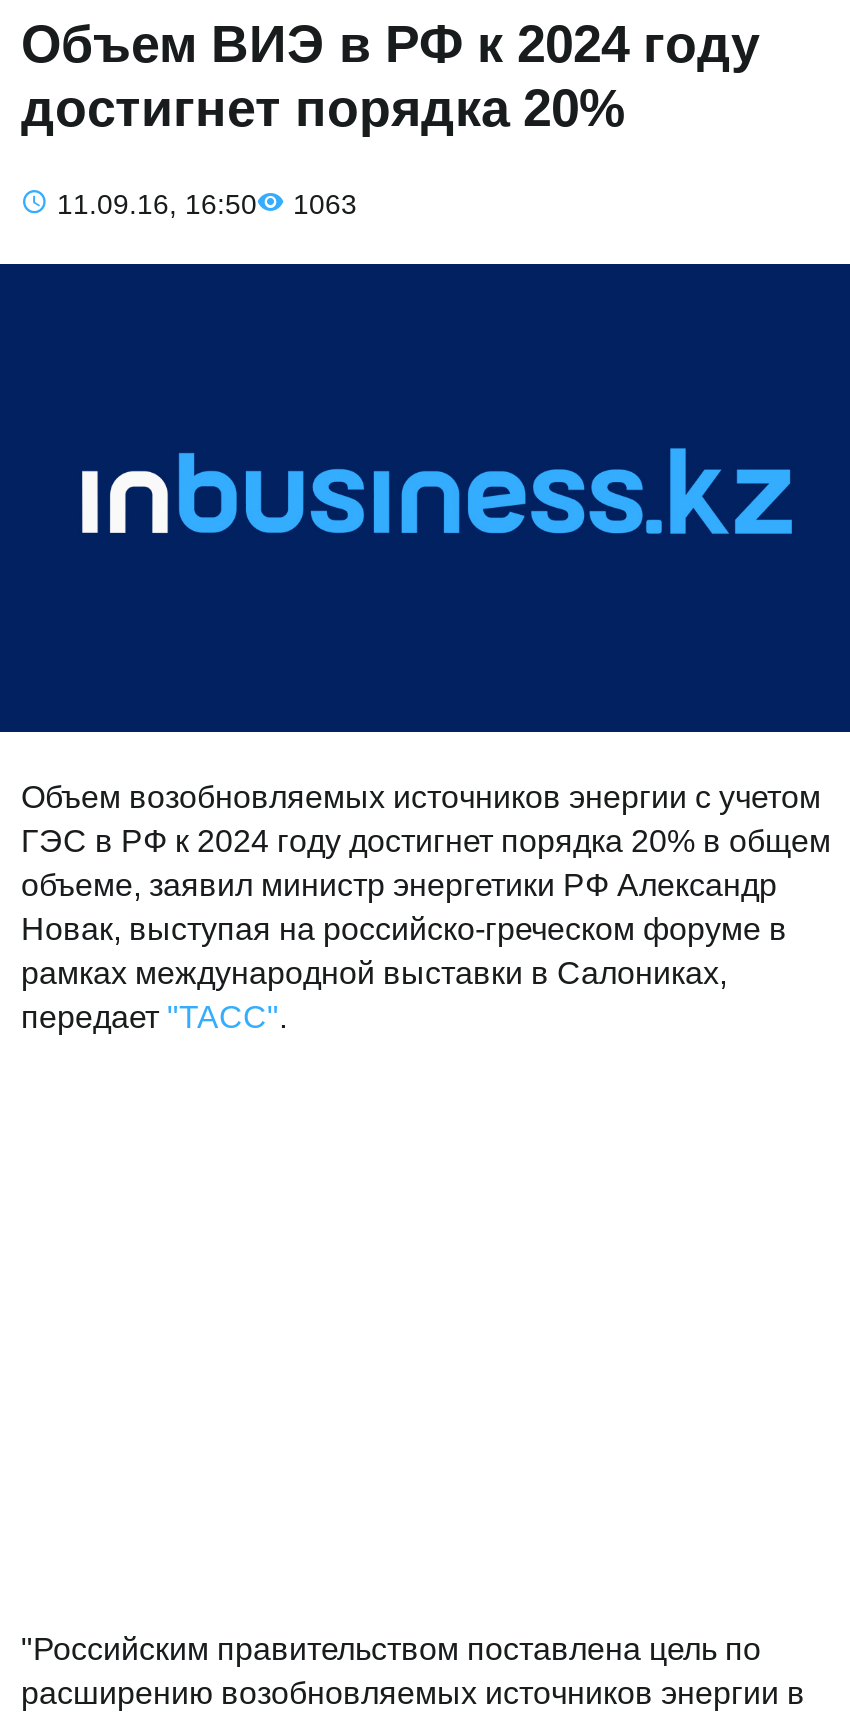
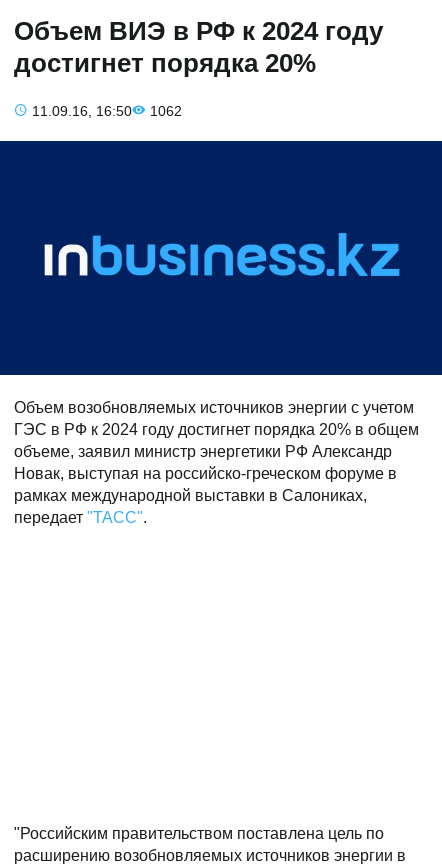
[57,188,357,220] 11.09.16, 16:50 1063 -> [32,103,182,119] 11.09.16, 16:50 1062

